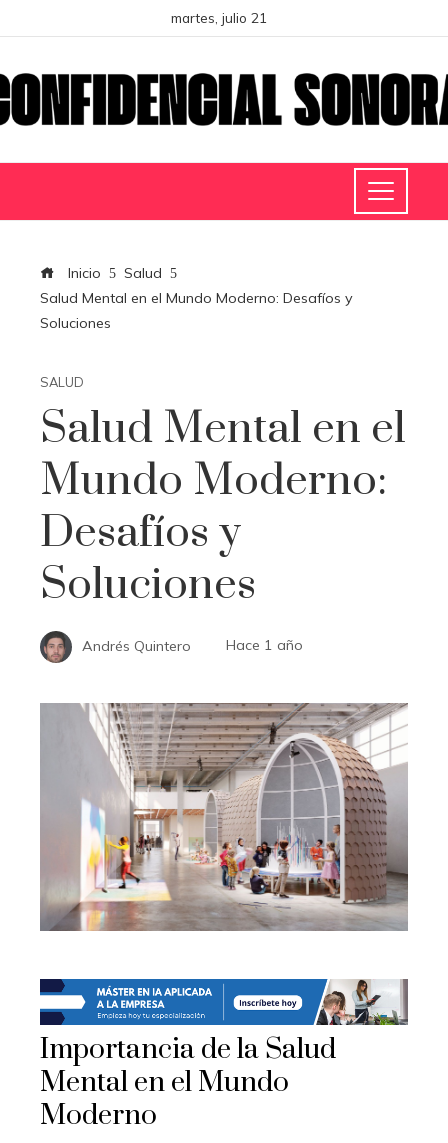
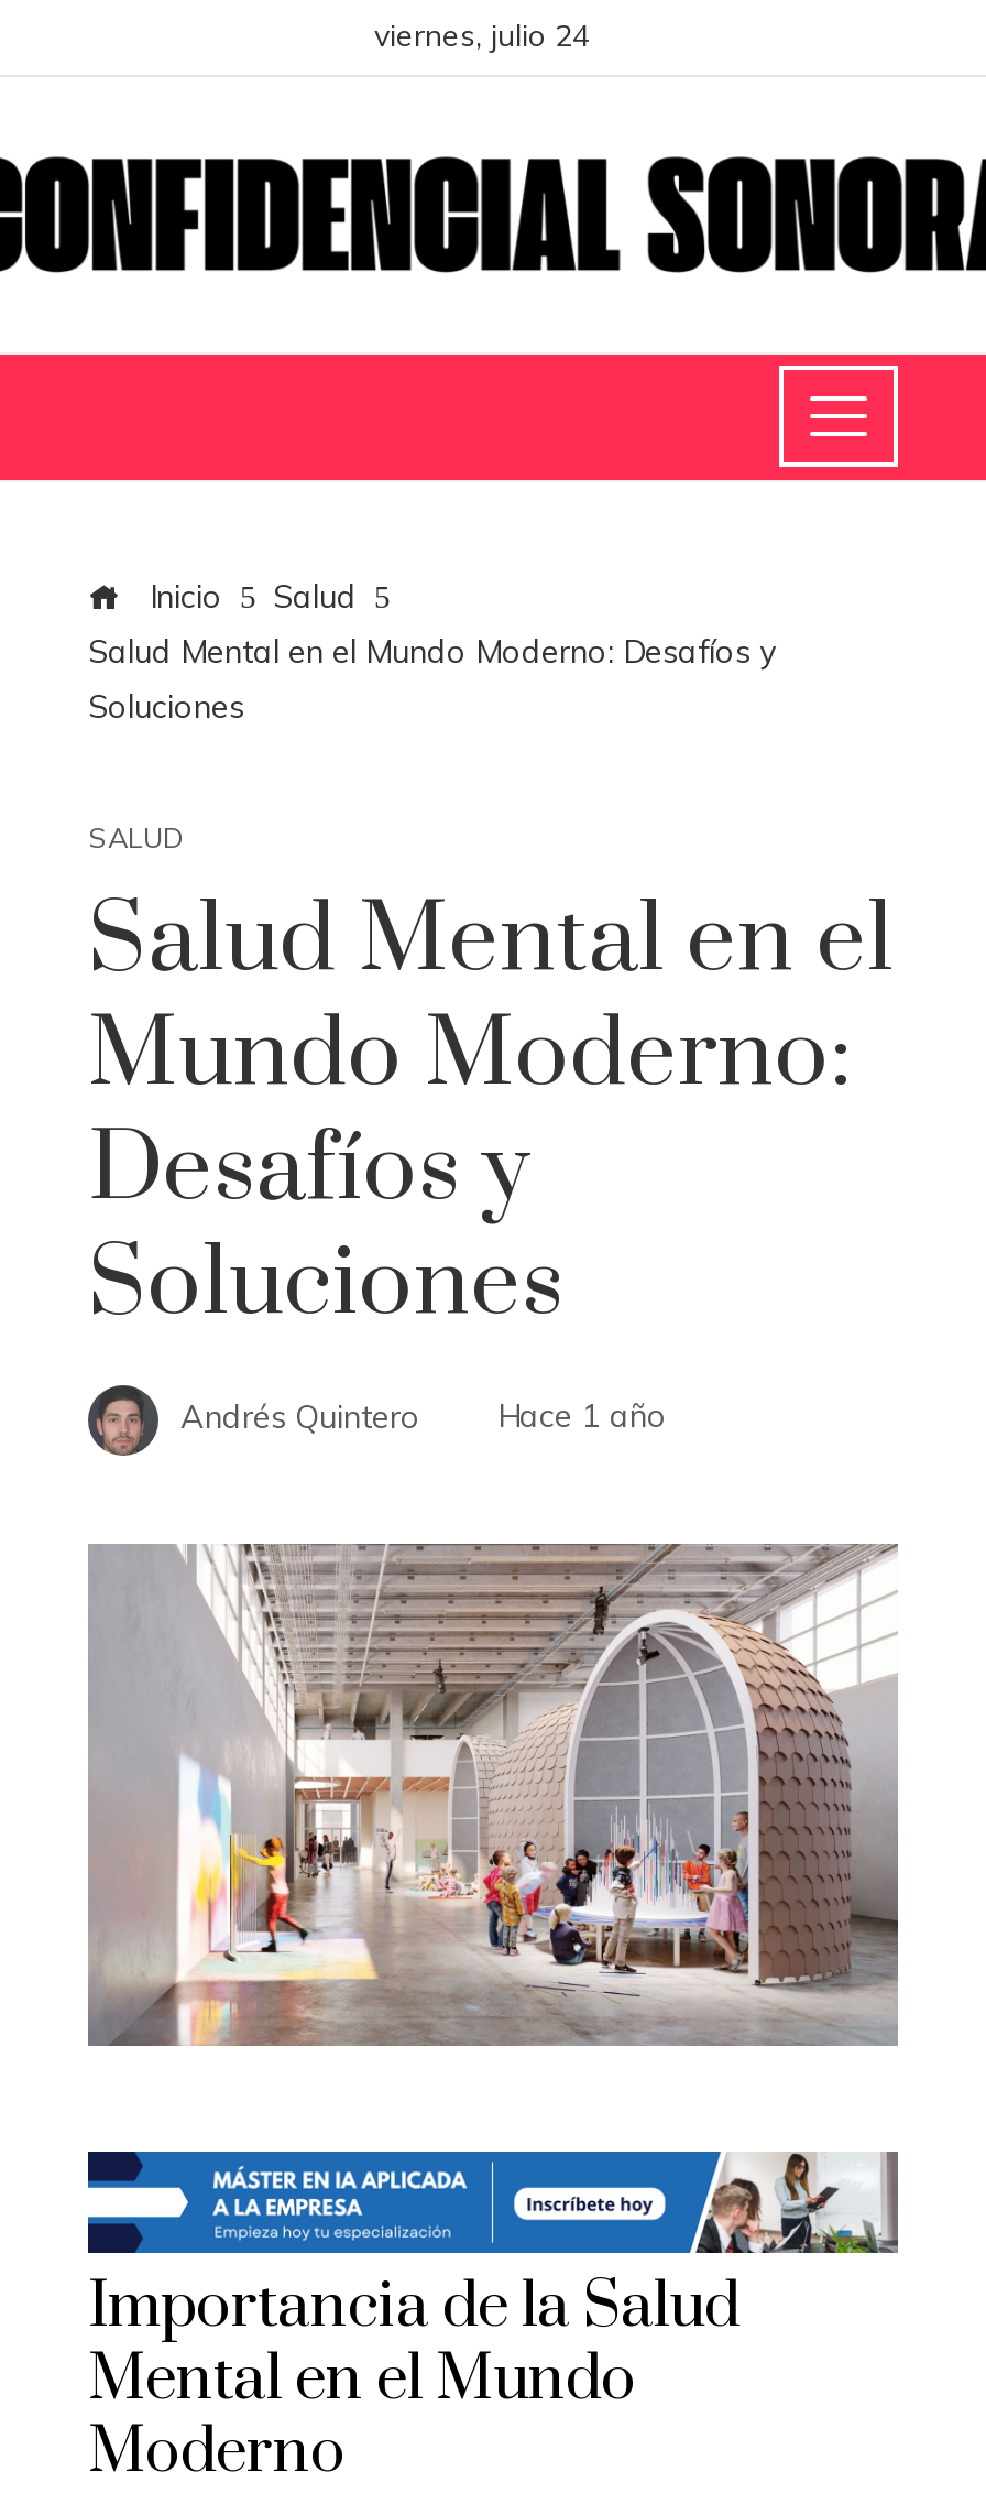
[171,9,267,26] martes, julio 21 -> [374,15,590,53] viernes, julio 24

